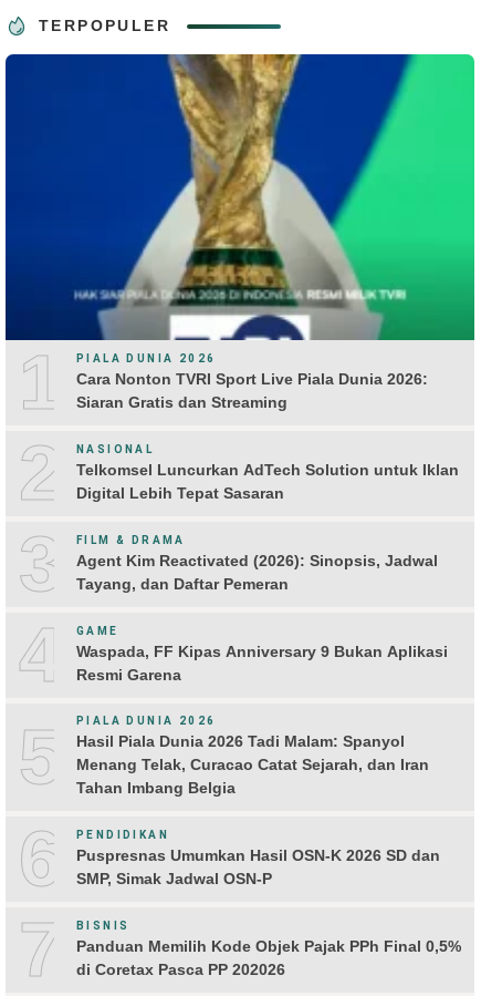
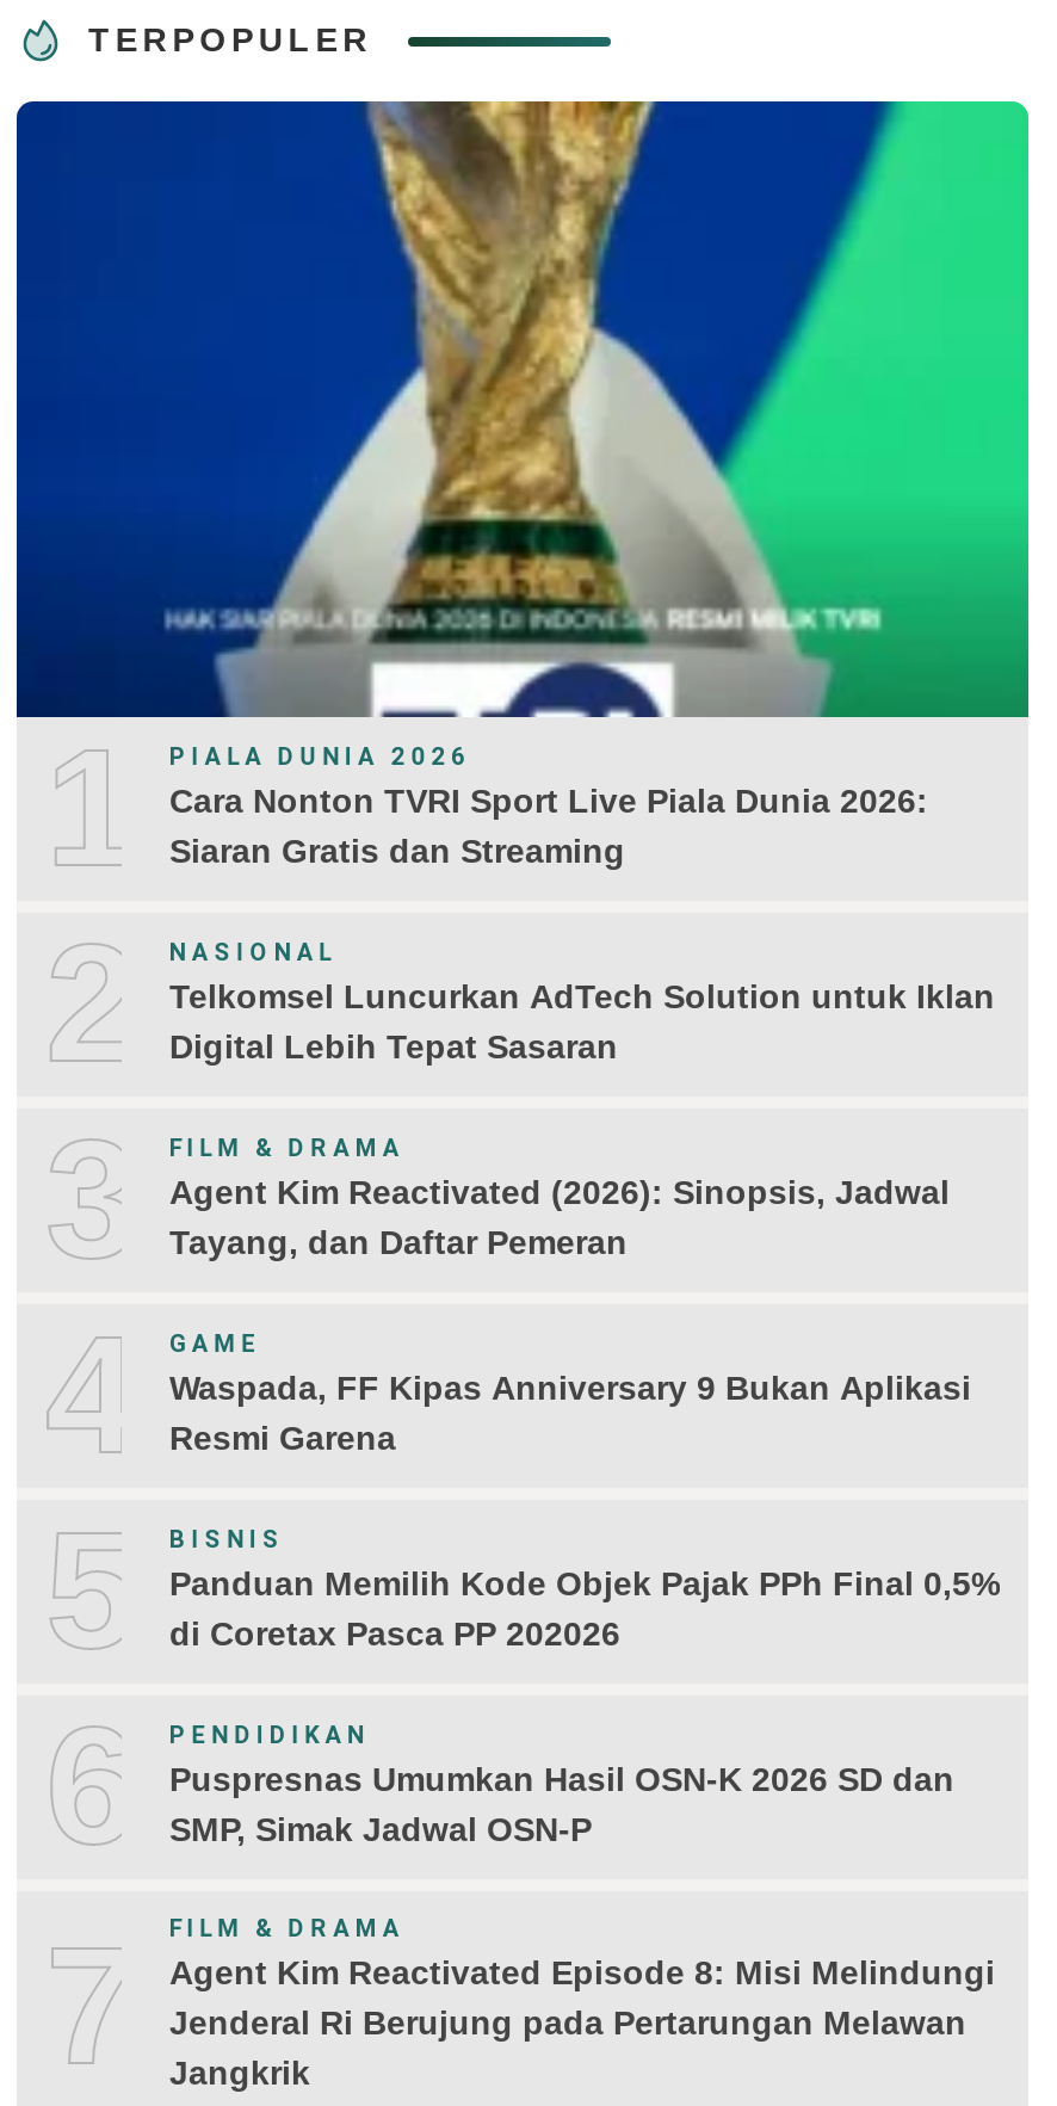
[76,715,429,797] PIALA DUNIA 2026 | Hasil Piala Dunia 2026 Tadi Malam: Spanyol | Menang Telak, Curacao Catat Sejarah, dan Iran | Tahan Imbang Belgia -> none
moved [76,919,461,978] -> [169,1526,1000,1652]: BISNIS | Panduan Memilih Kode Objek Pajak PPh Final 0,5% | di Coretax Pasca PP 202026
none -> [169,1916,995,2092] FILM & DRAMA | Agent Kim Reactivated Episode 8: Misi Melindungi | Jenderal Ri Berujung pada Pertarungan Melawan | Jangkrik

